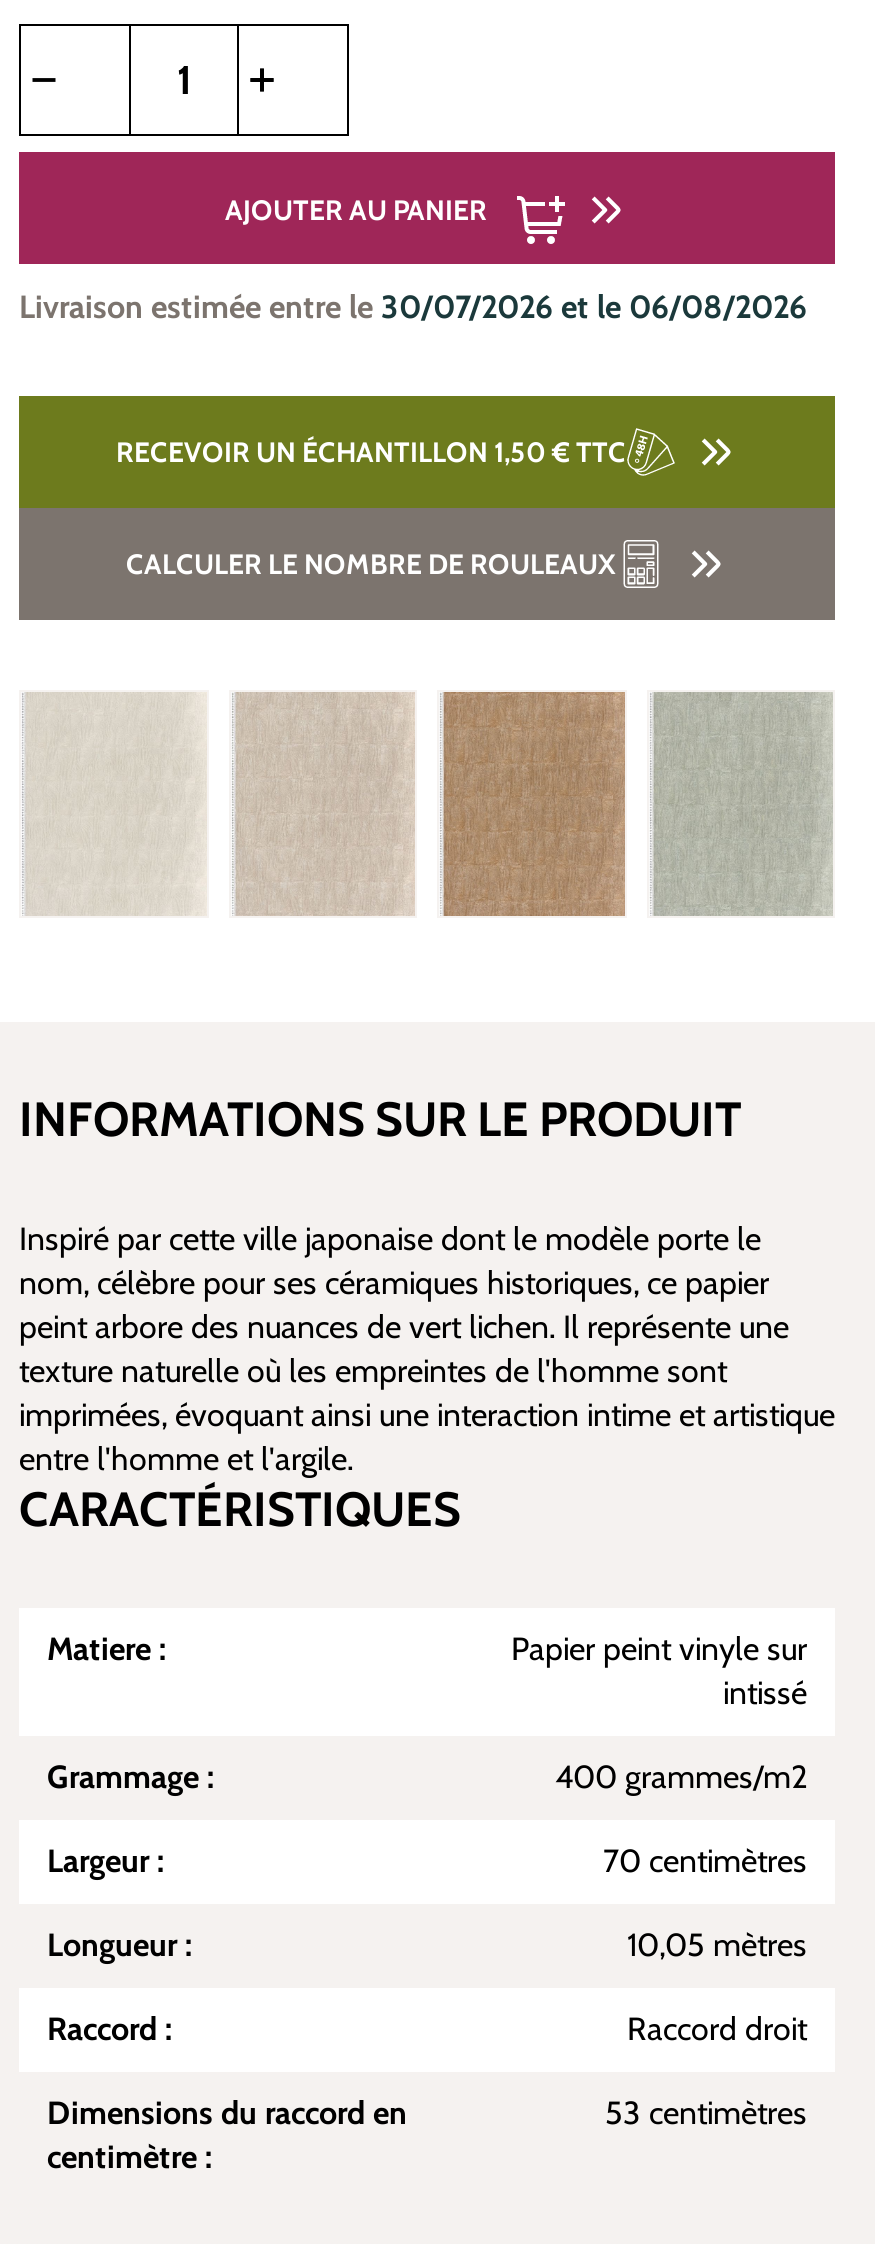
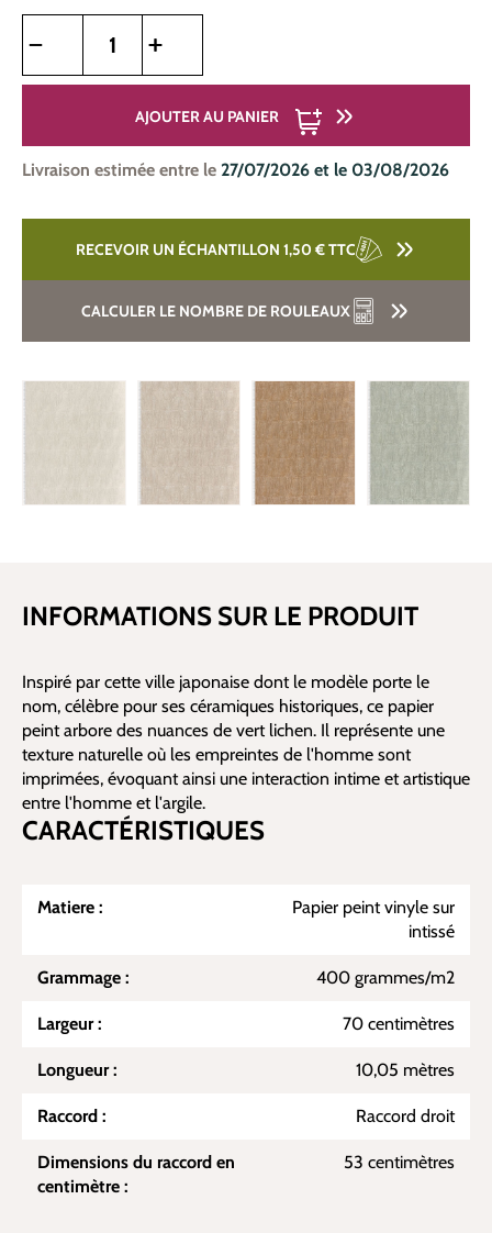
[19,288,807,326] Livraison estimée entre le 30/07/2026 et le 06/08/2026 -> [22,159,449,180] Livraison estimée entre le 27/07/2026 et le 03/08/2026

